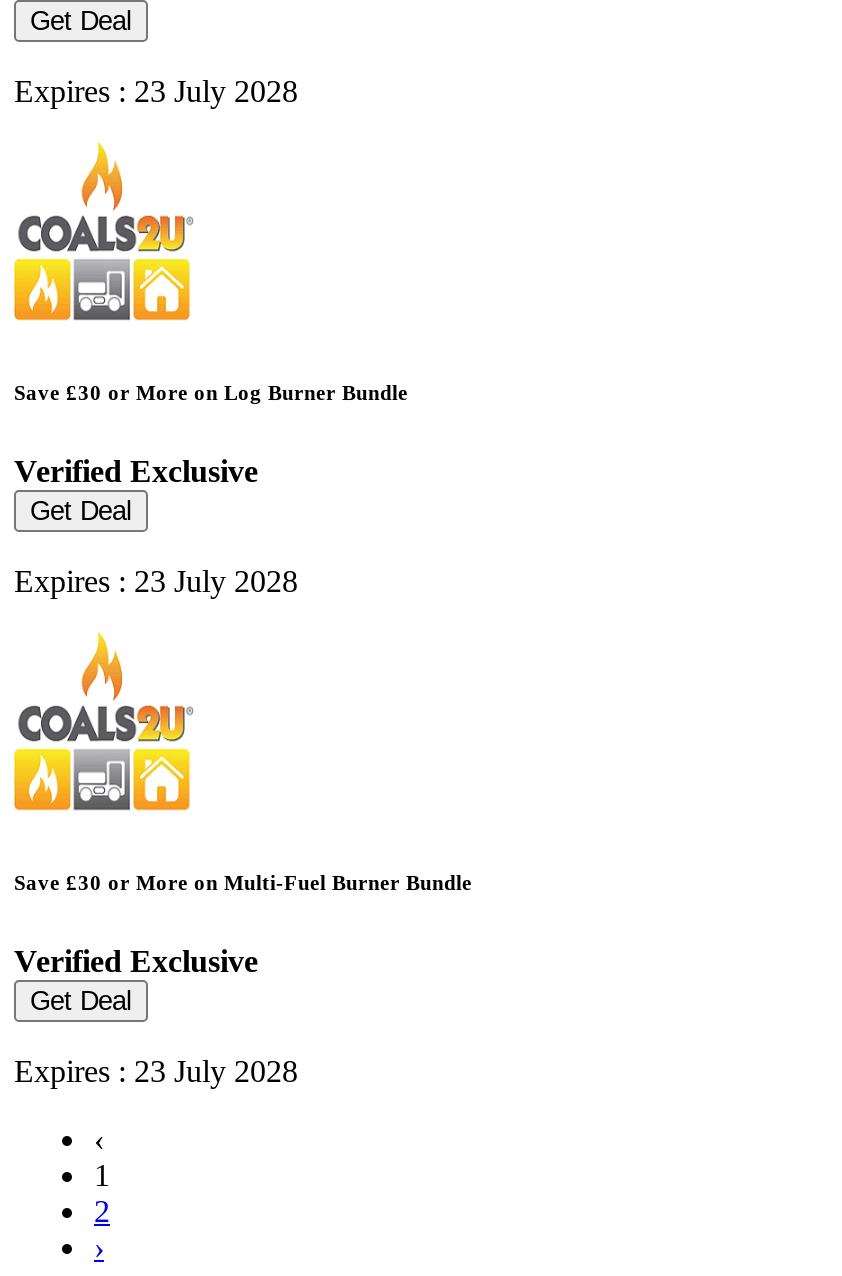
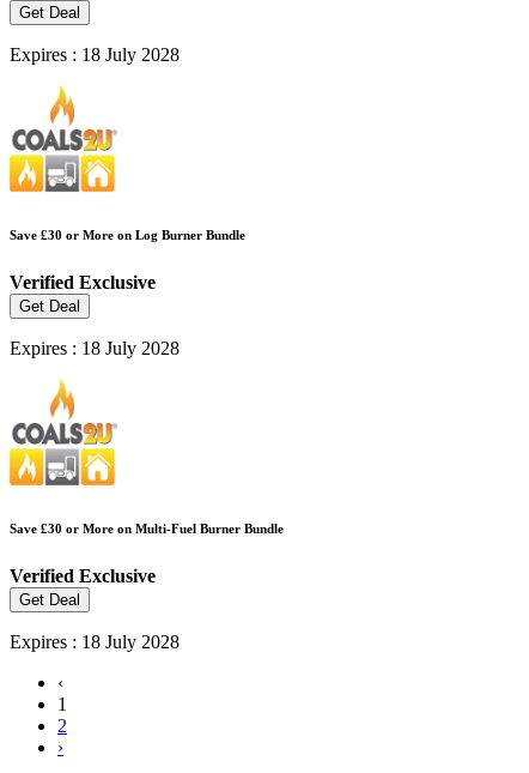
[14,74,298,108] Expires : 23 July 2028 -> [10,44,180,65] Expires : 18 July 2028
[14,564,298,598] Expires : 23 July 2028 -> [10,338,180,358] Expires : 18 July 2028
[14,1054,298,1088] Expires : 23 July 2028 -> [10,631,180,652] Expires : 18 July 2028

